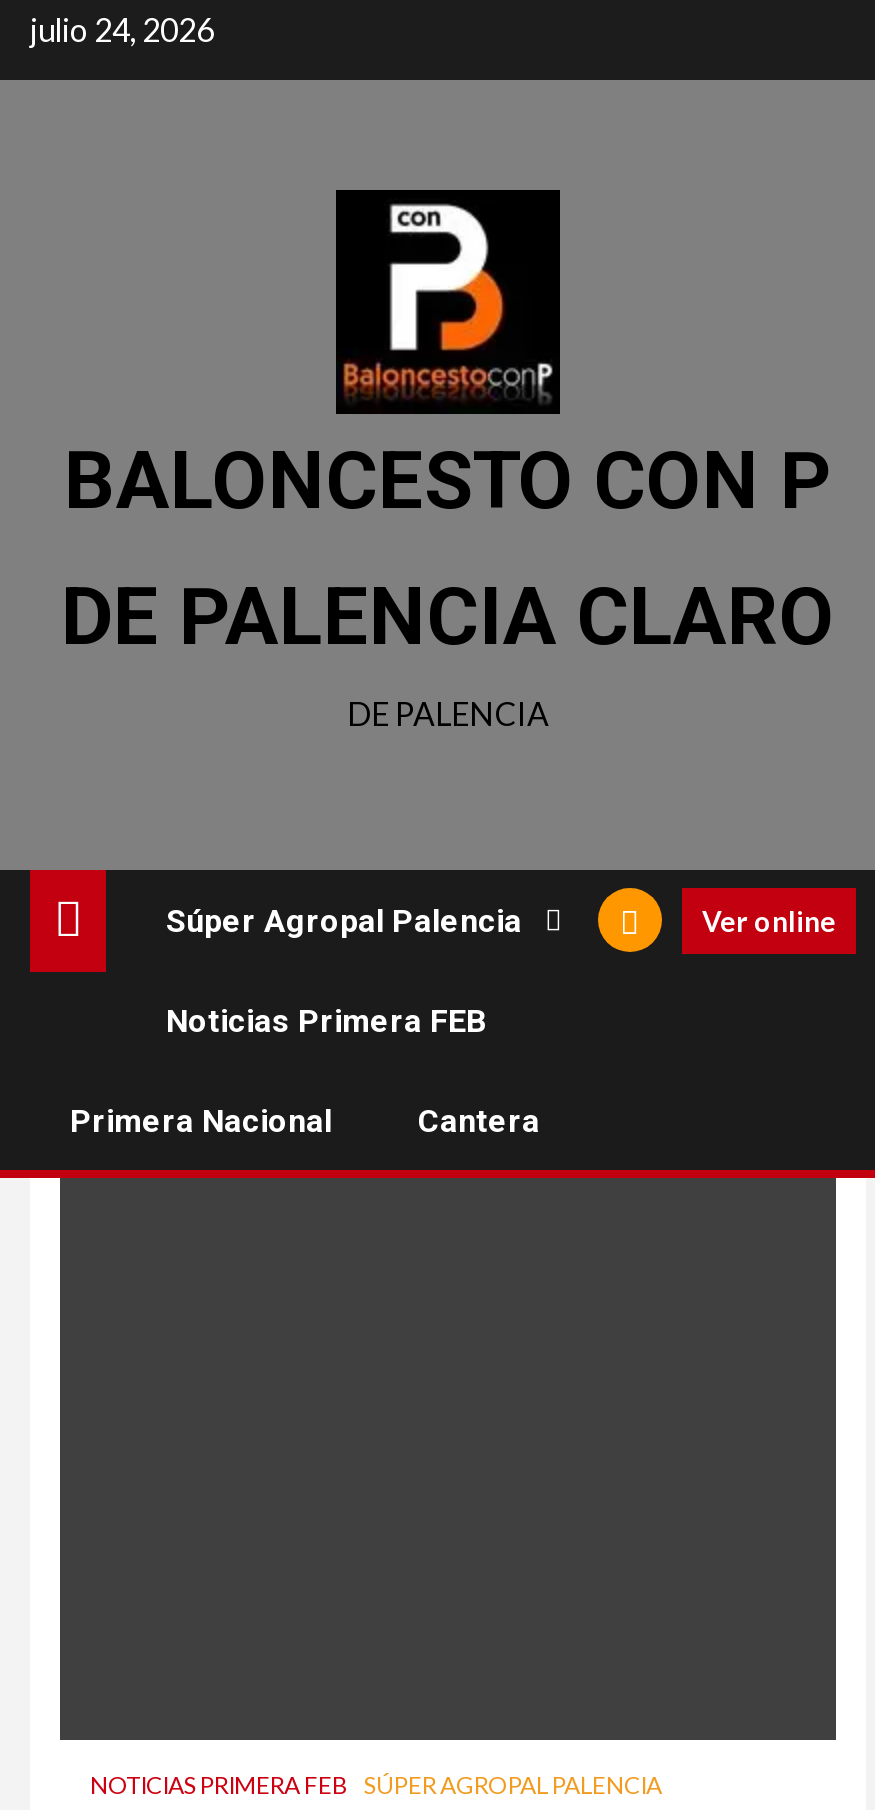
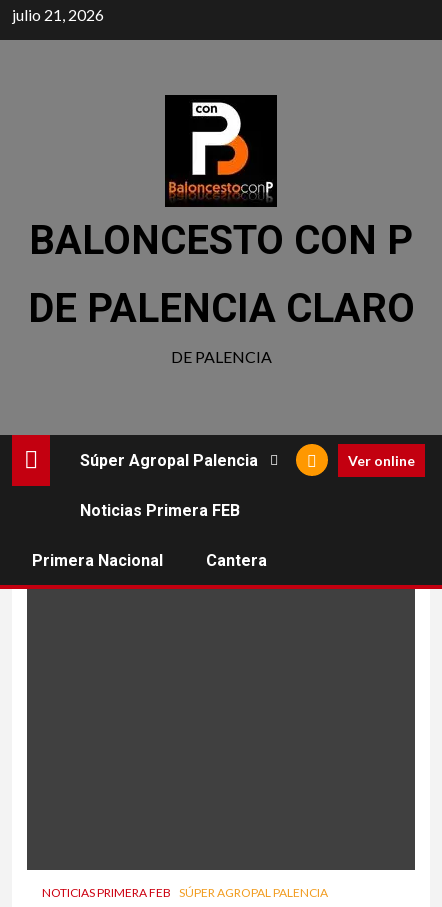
[30,10,214,48] julio 24, 2026 -> [12,5,104,24] julio 21, 2026

